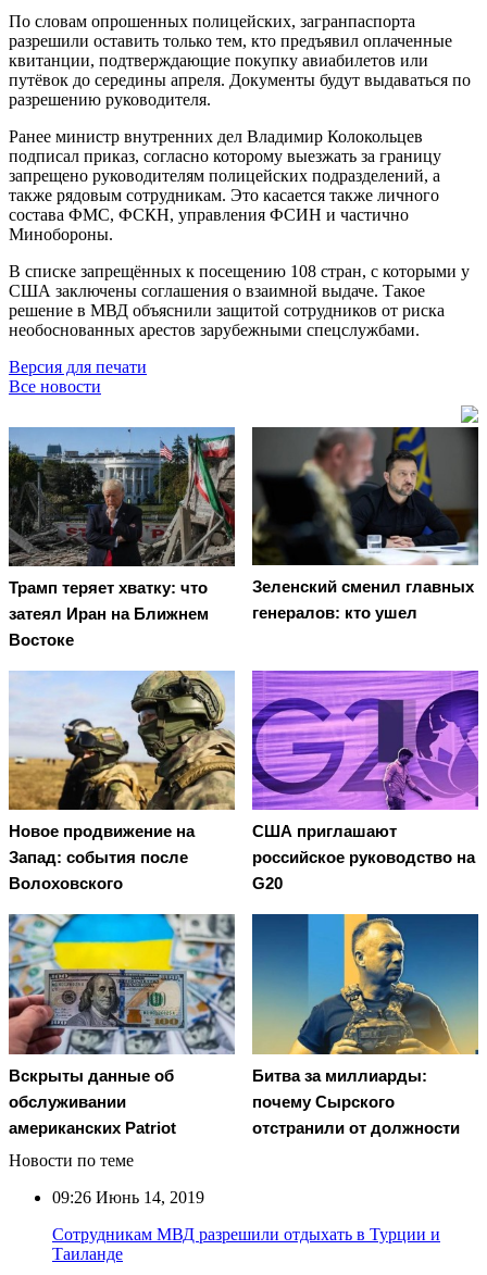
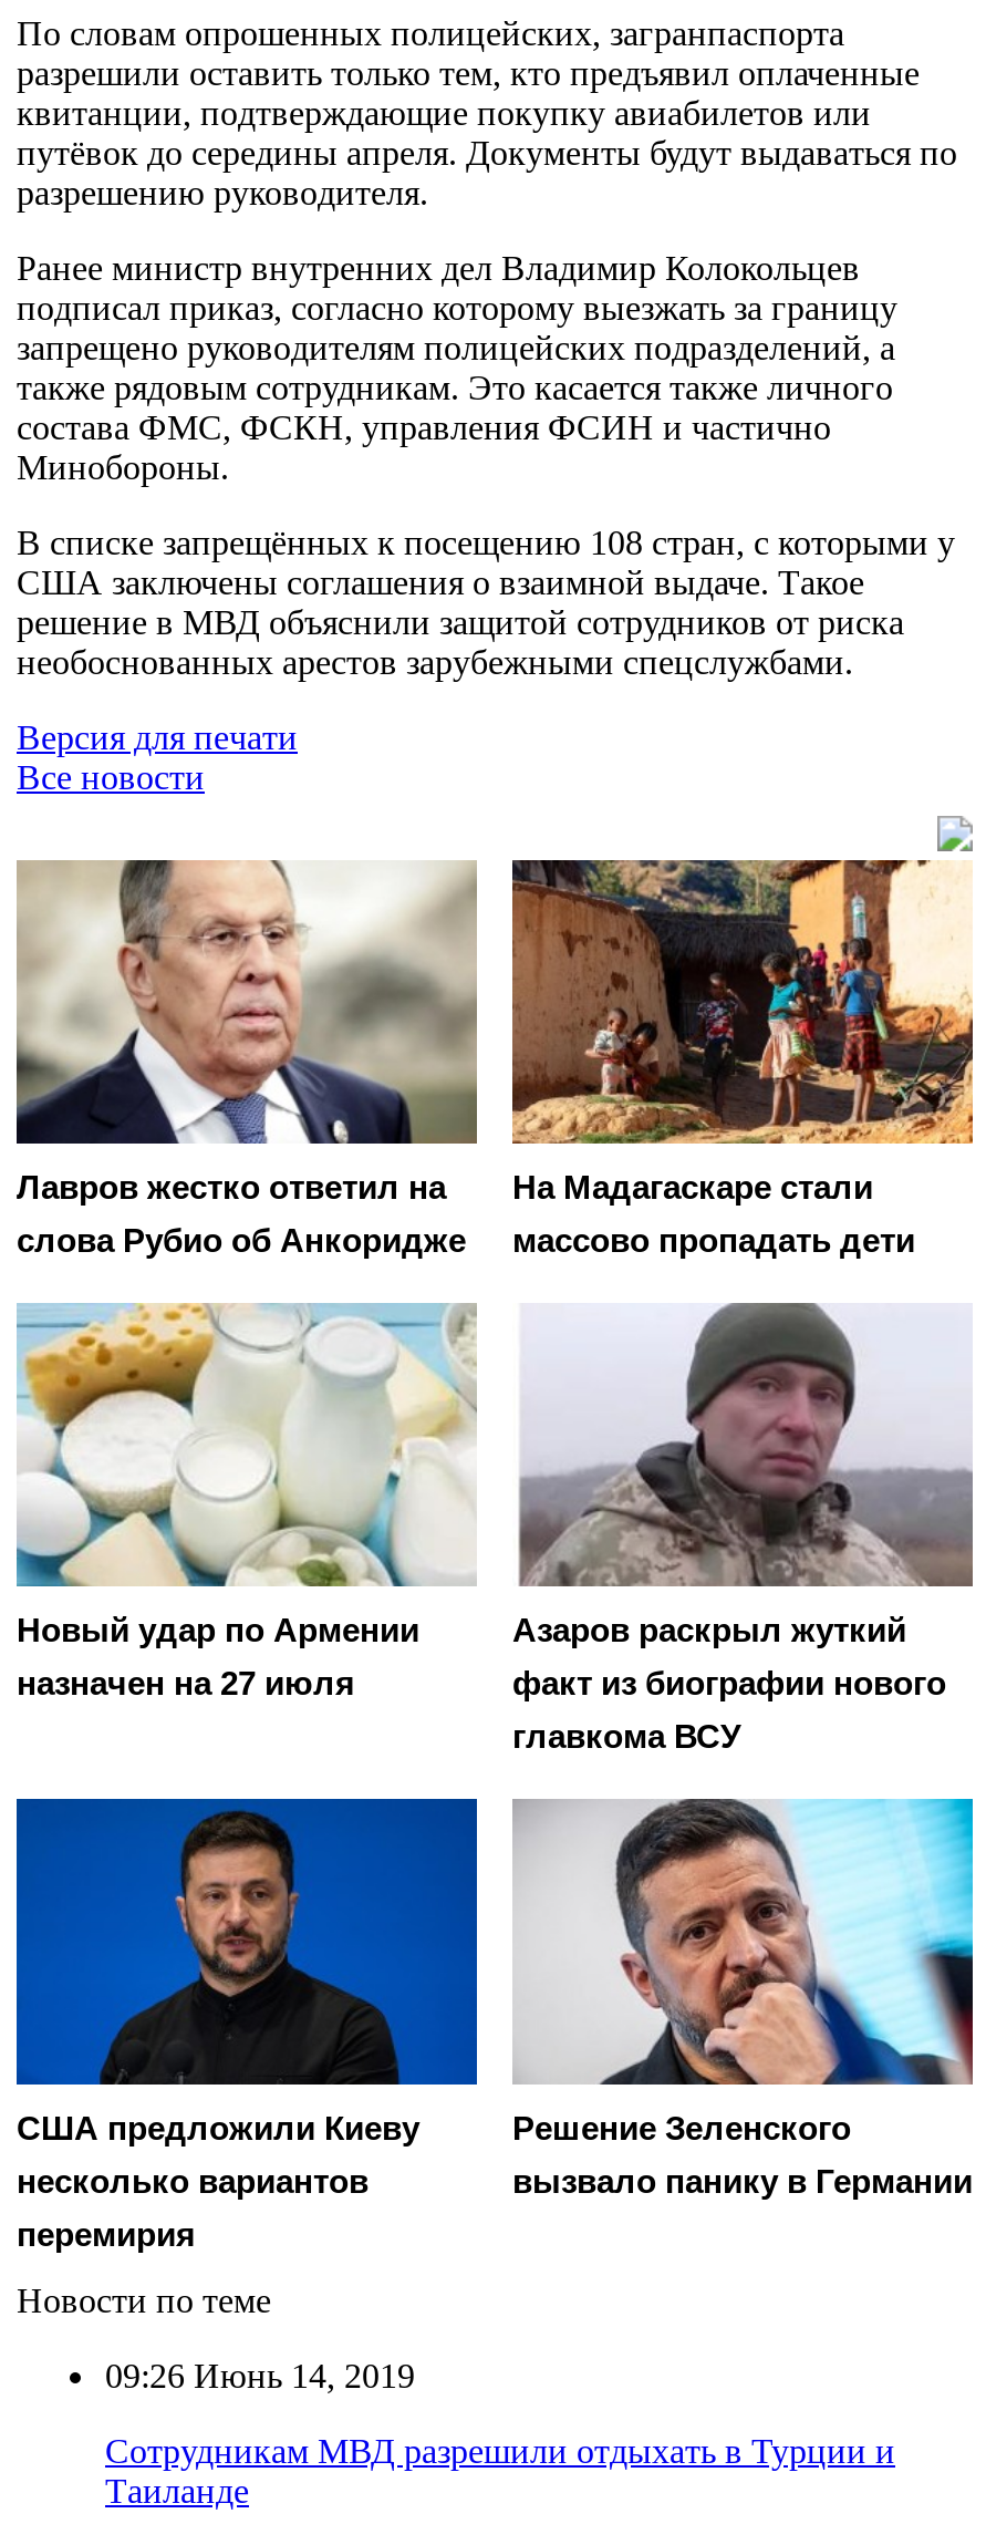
[9,426,235,649] [image] | Трамп теряет хватку: что | затеял Иран на Ближнем | Востоке -> [17,858,477,1259] [image] | Лавров жестко ответил на | слова Рубио об Анкоридже
[251,426,479,621] [image] | Зеленский сменил главных | генералов: кто ушел -> [510,858,973,1259] [image] | На Мадагаскаре стали | массово пропадать дети
[8,671,236,893] [image] | Новое продвижение на | Запад: события после | Волоховского -> [14,1301,477,1702] [image] | Новый удар по Армении | назначен на 27 июля
[251,670,479,893] [image] | США приглашают | российское руководство на | G20 -> [512,1301,973,1755] [image] | Азаров раскрыл жуткий | факт из биографии нового | главкома ВСУ
[8,913,236,1137] [image] | Вскрыты данные об | обслуживании | американских Patriot -> [14,1797,479,2253] [image] | США предложили Киеву | несколько вариантов | перемирия
[252,913,479,1137] [image] | Битва за миллиарды: | почему Сырского | отстранили от должности -> [512,1797,975,2199] [image] | Решение Зеленского | вызвало панику в Германии

